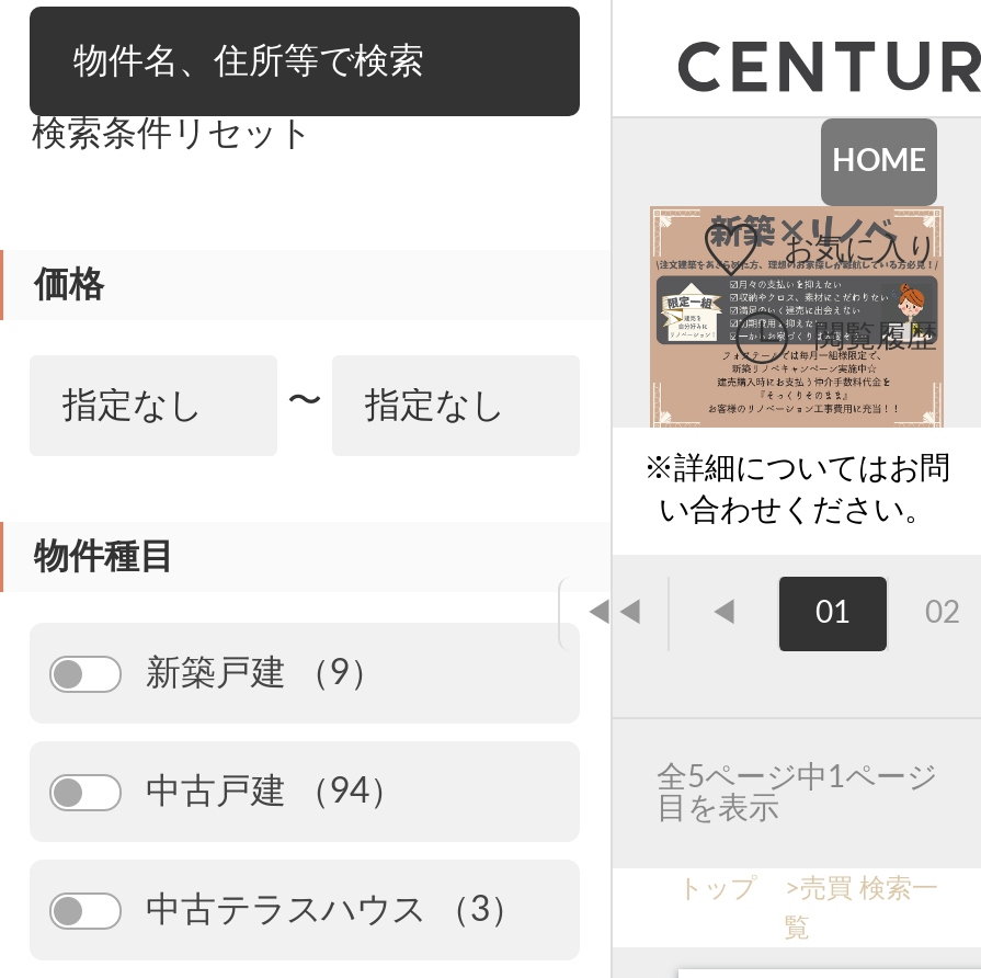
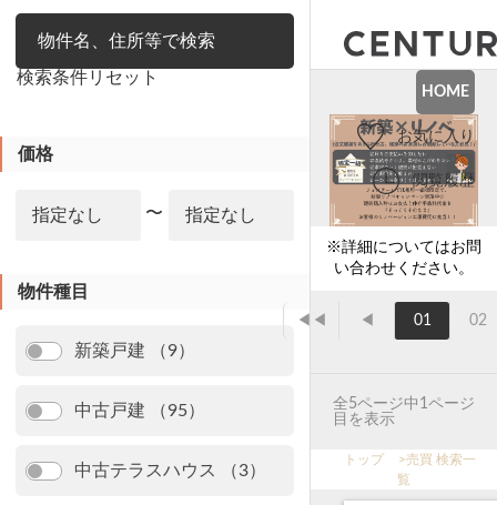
[146,774,404,809] 中古戸建 （94） -> [74,402,205,420] 中古戸建 （95）

